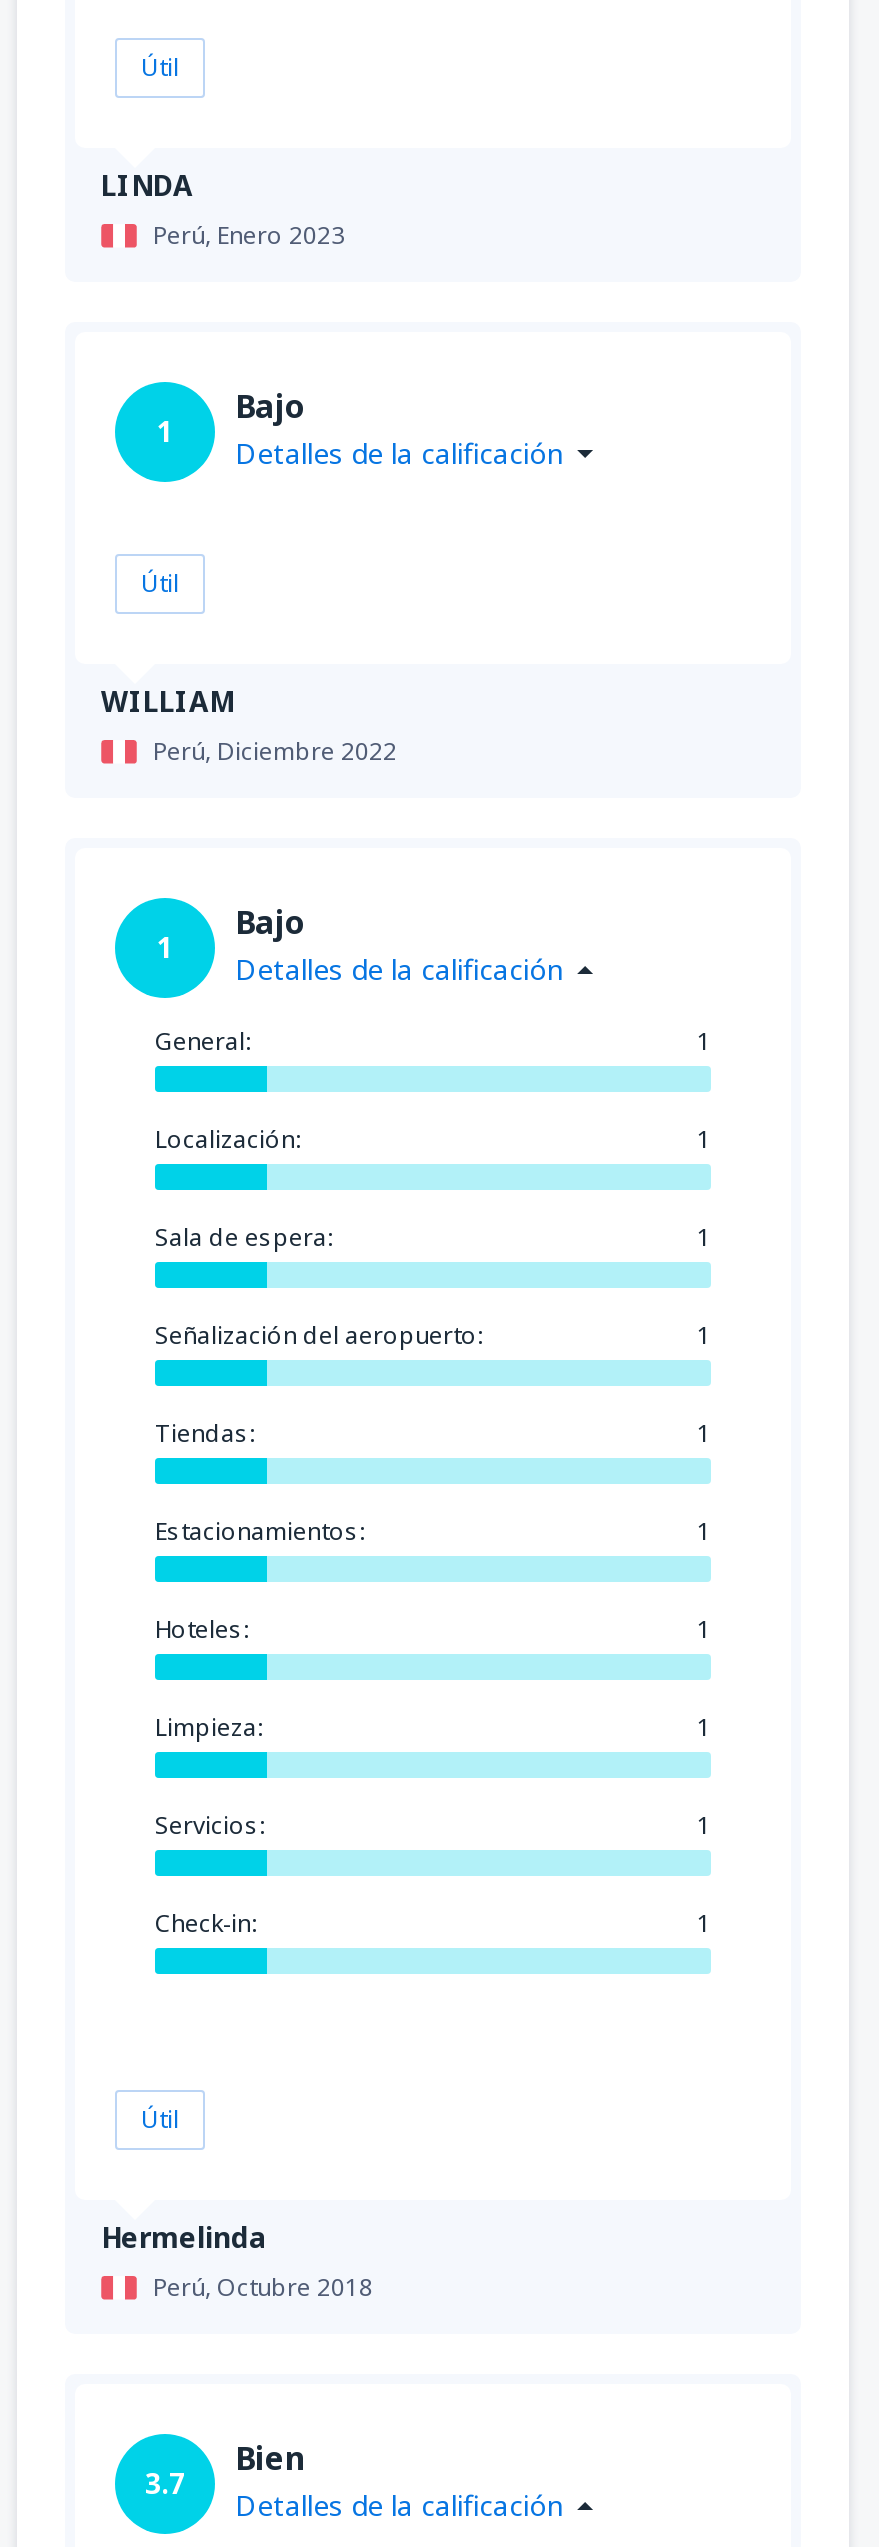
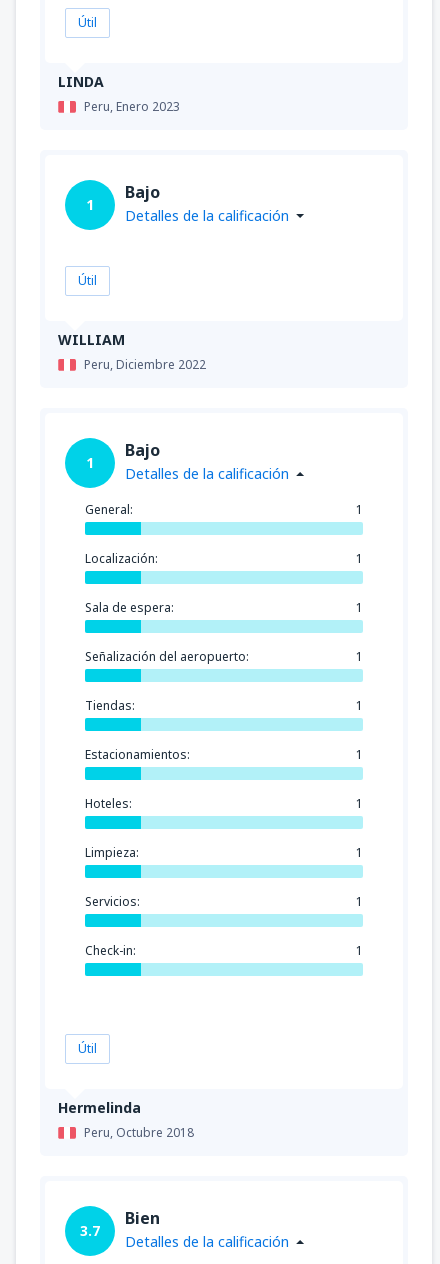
[153,218,345,252] Perú, Enero 2023 -> [84,98,180,115] Peru, Enero 2023
[153,734,397,768] Perú, Diciembre 2022 -> [84,356,206,373] Peru, Diciembre 2022
[153,2270,373,2304] Perú, Octubre 2018 -> [84,1124,194,1141] Peru, Octubre 2018

